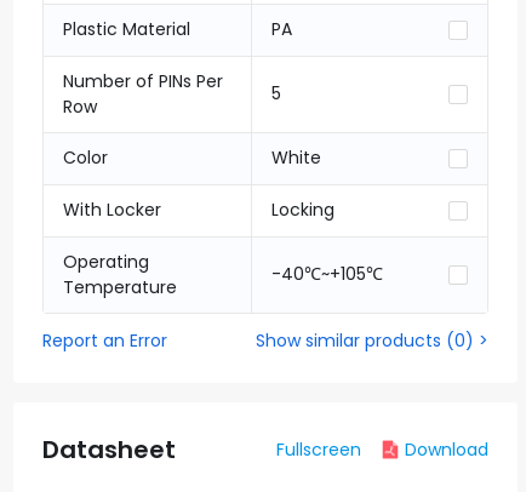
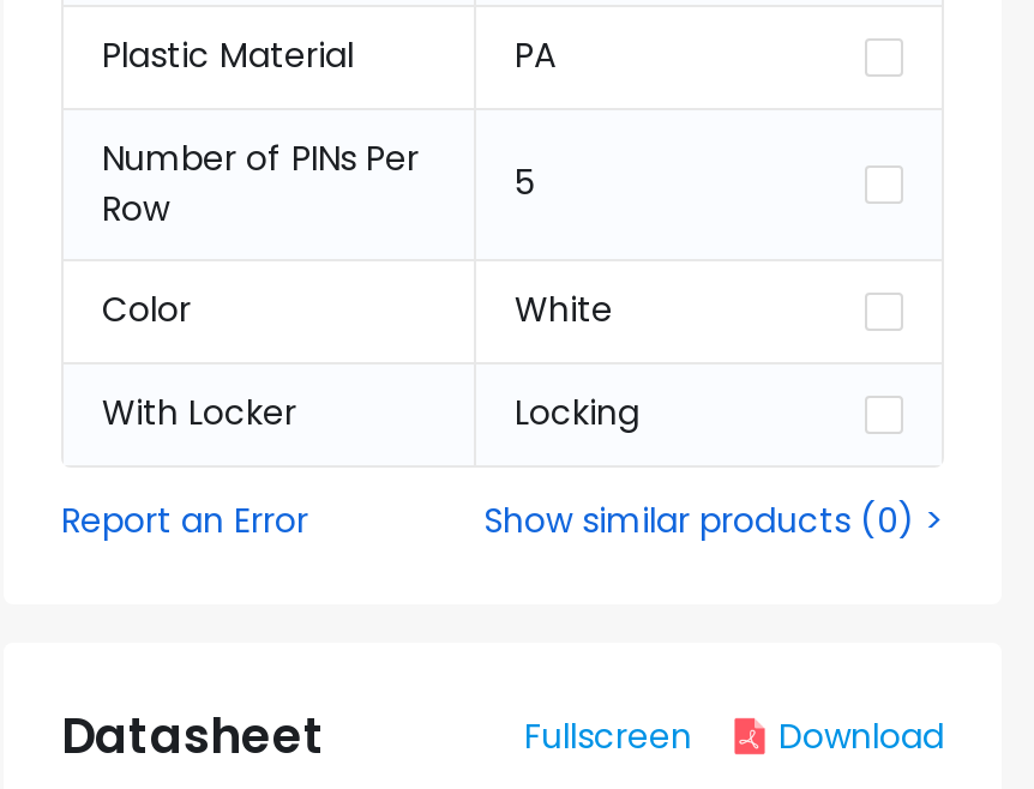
[63,250,177,299] Operating | Temperature -> none
[271,262,383,286] -40℃~+105℃ -> none

